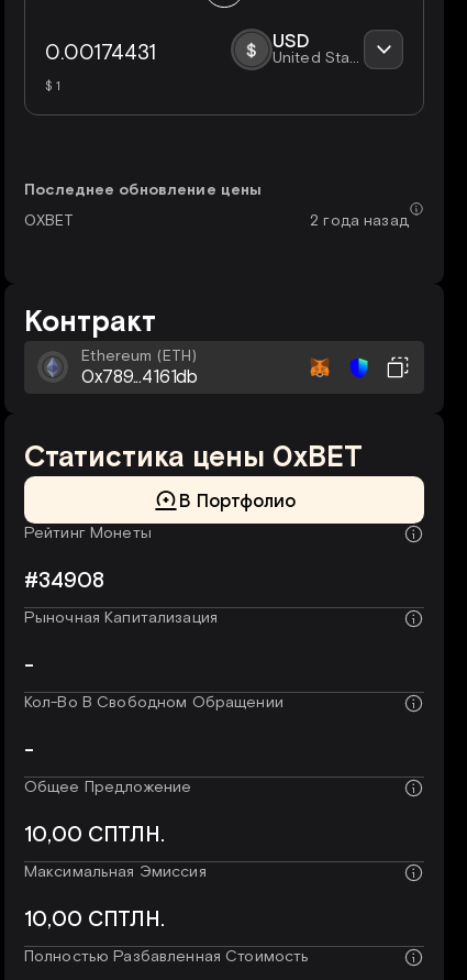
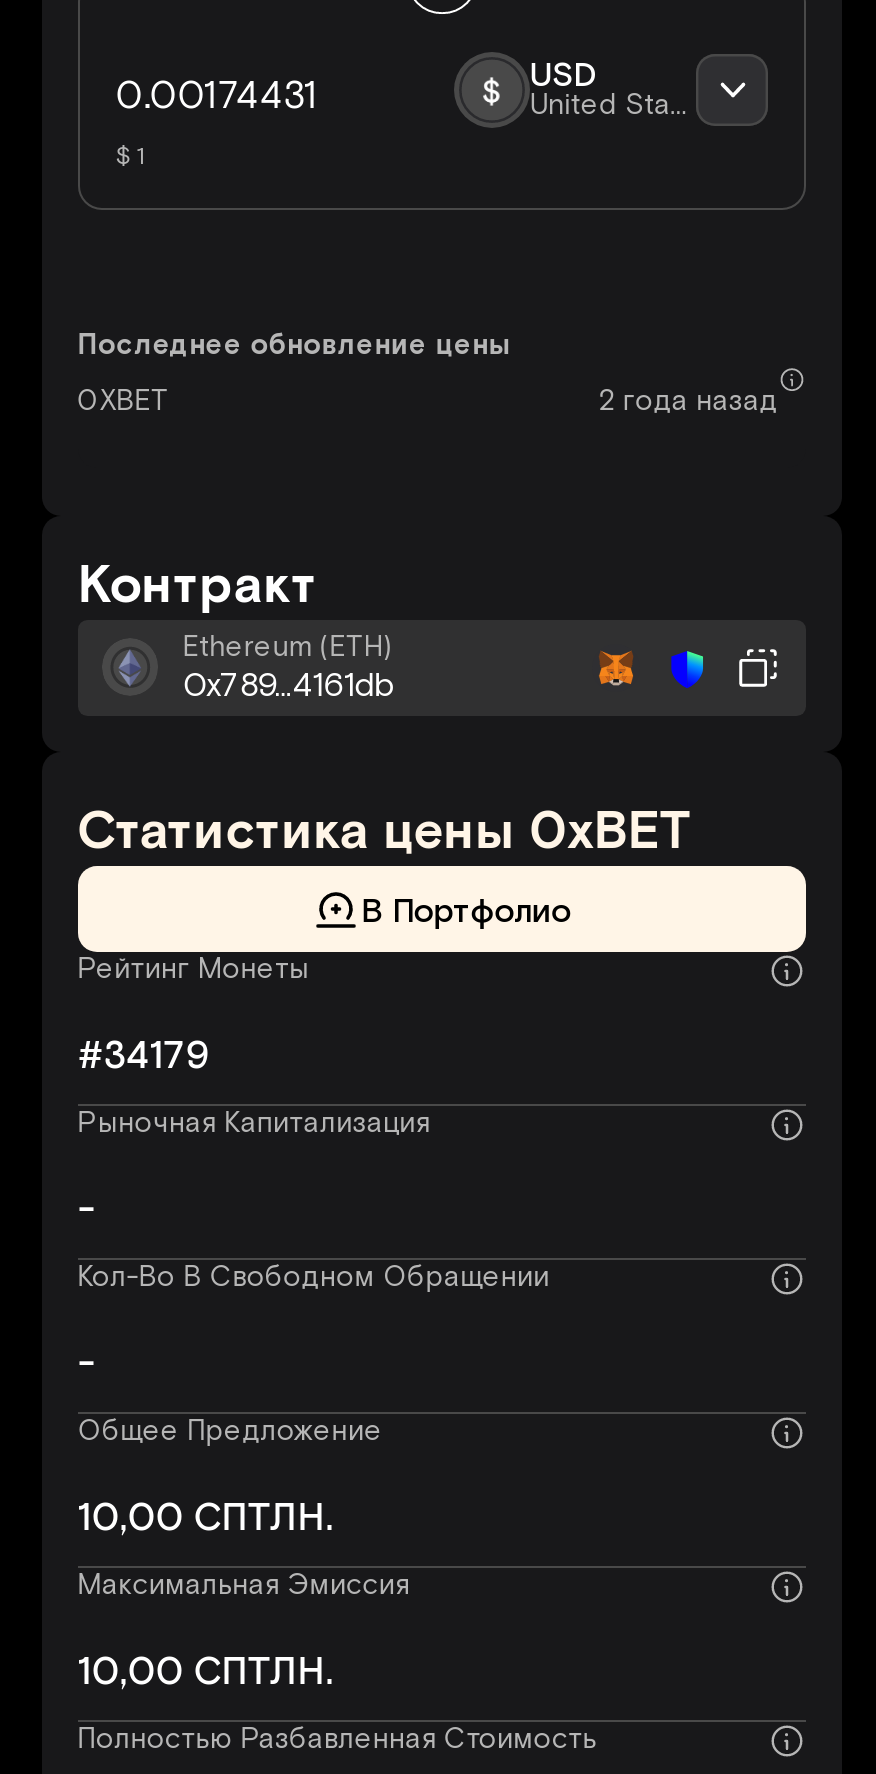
[24,568,104,594] #34908 -> [78,1032,210,1080] #34179

